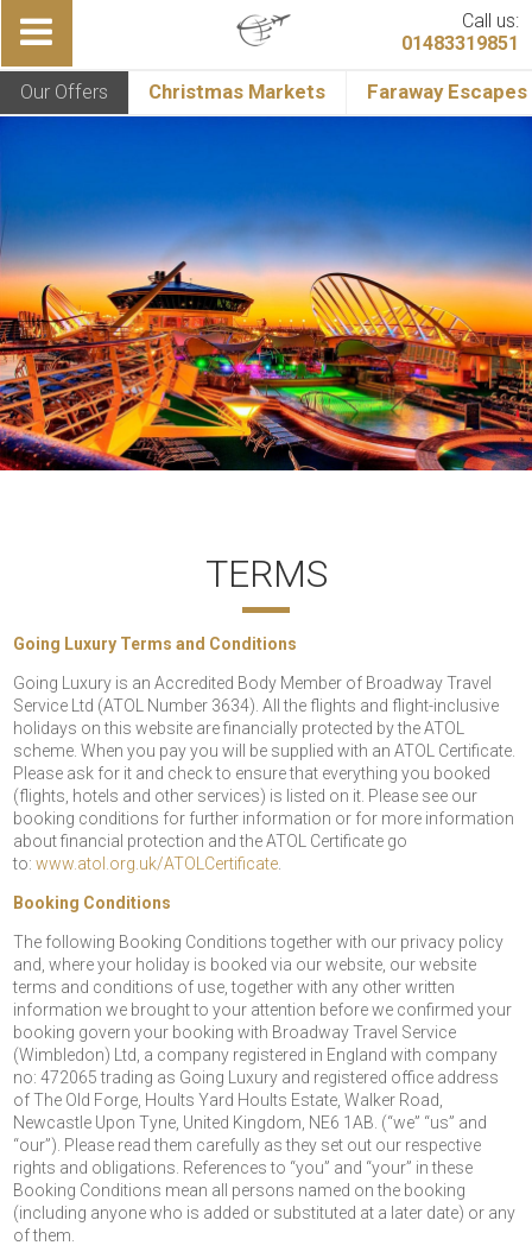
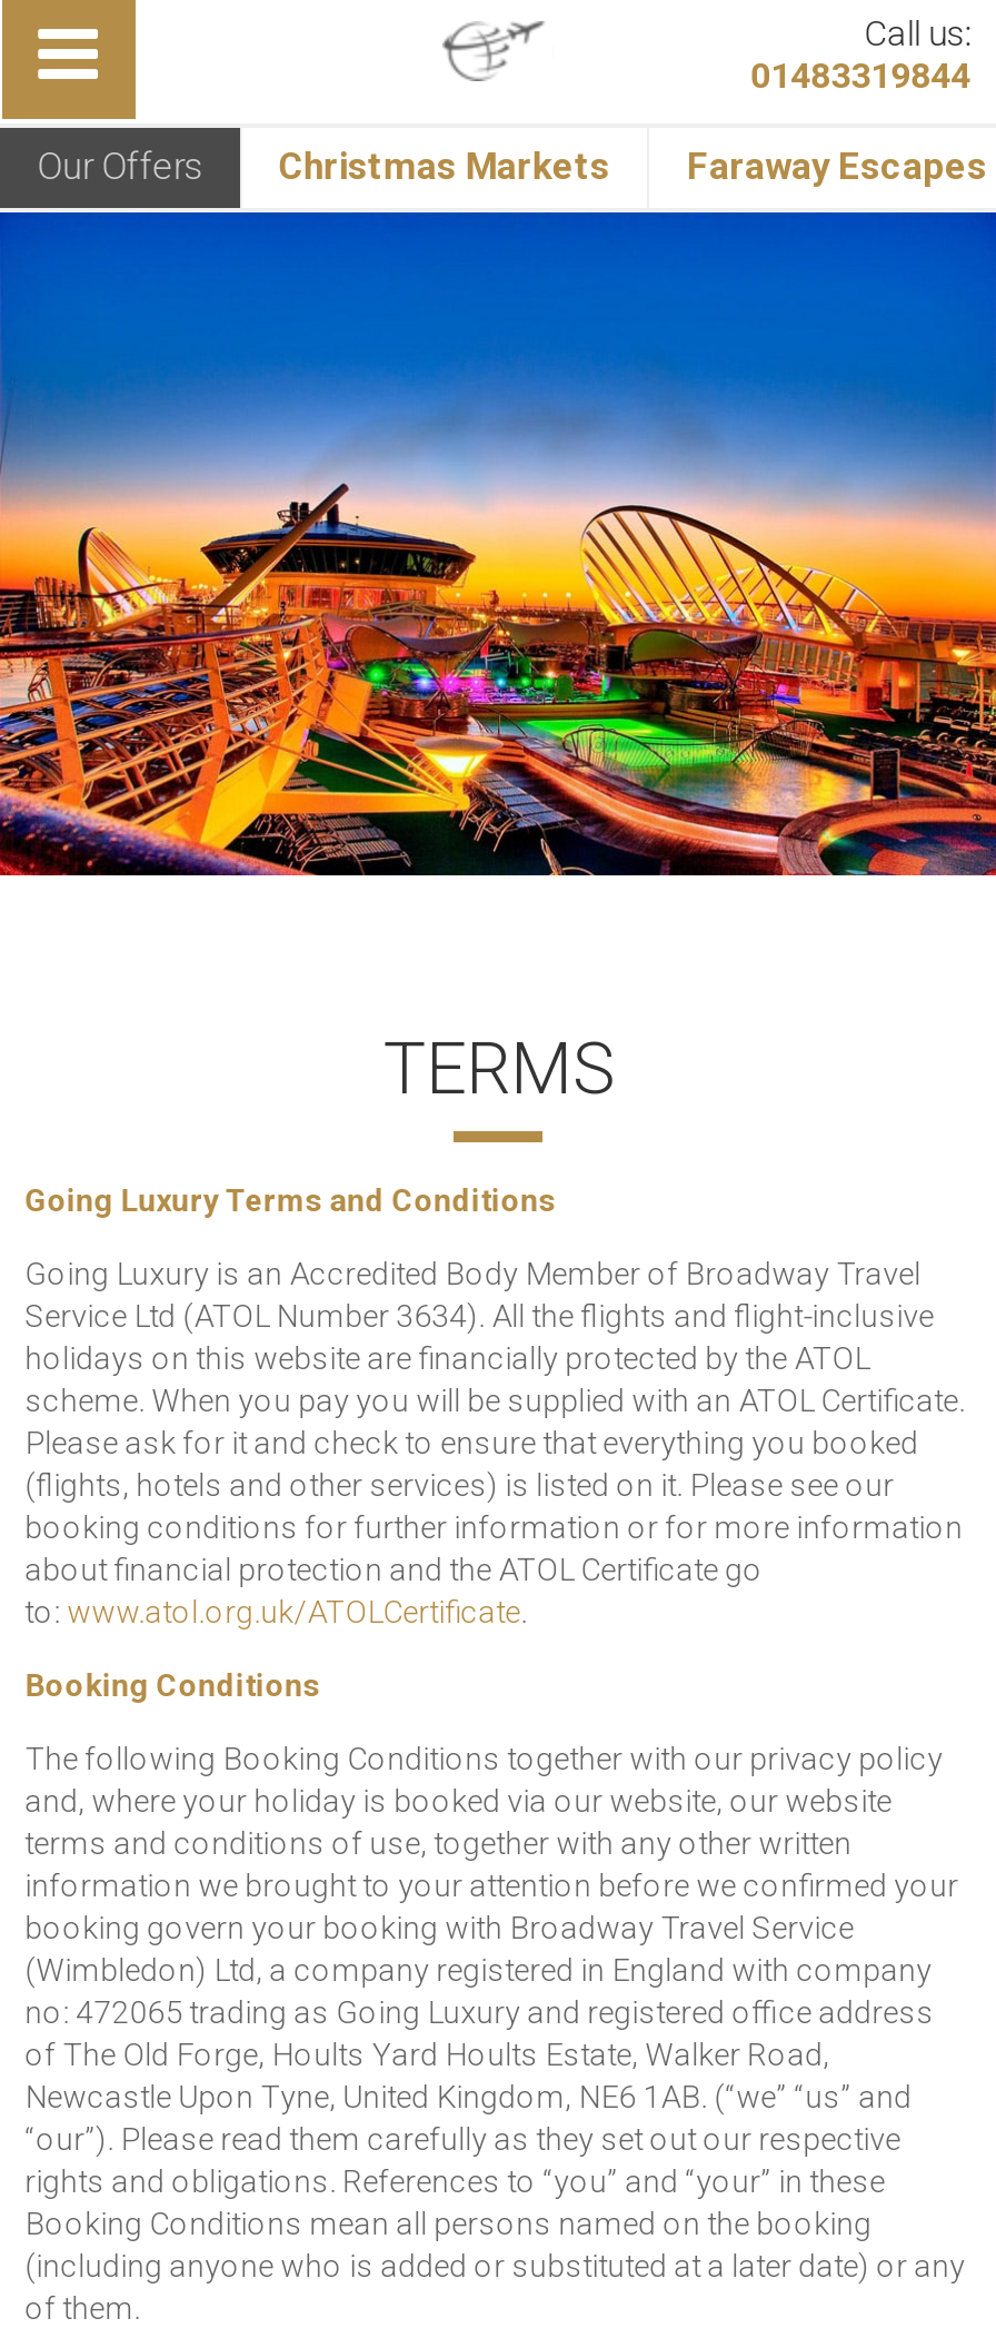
[401,32,519,55] 01483319851 -> [751,55,971,97] 01483319844

